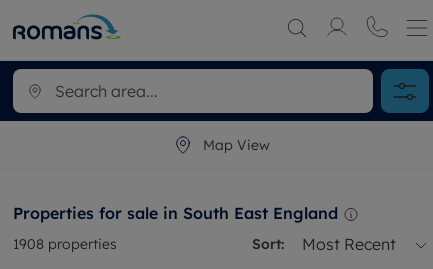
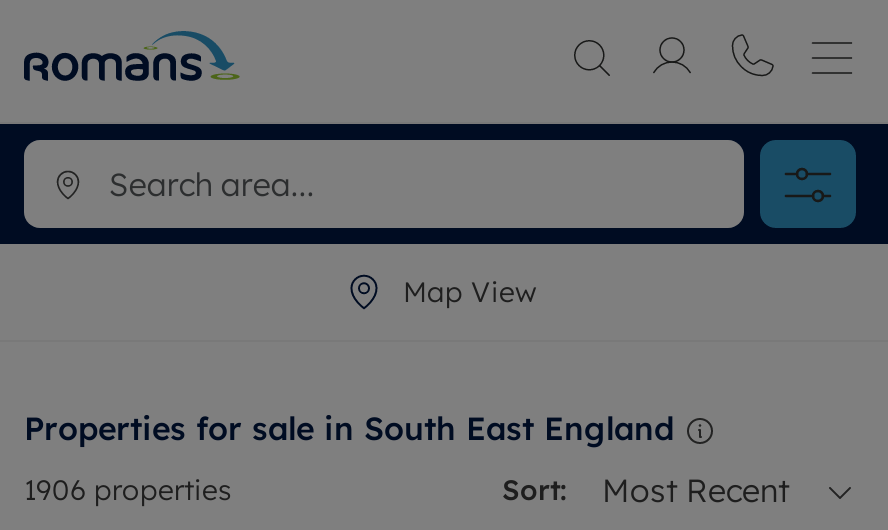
[13,235,117,253] 1908 properties -> [24,472,232,508] 1906 properties

